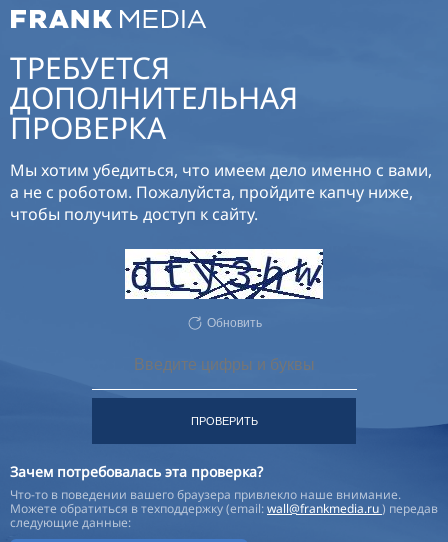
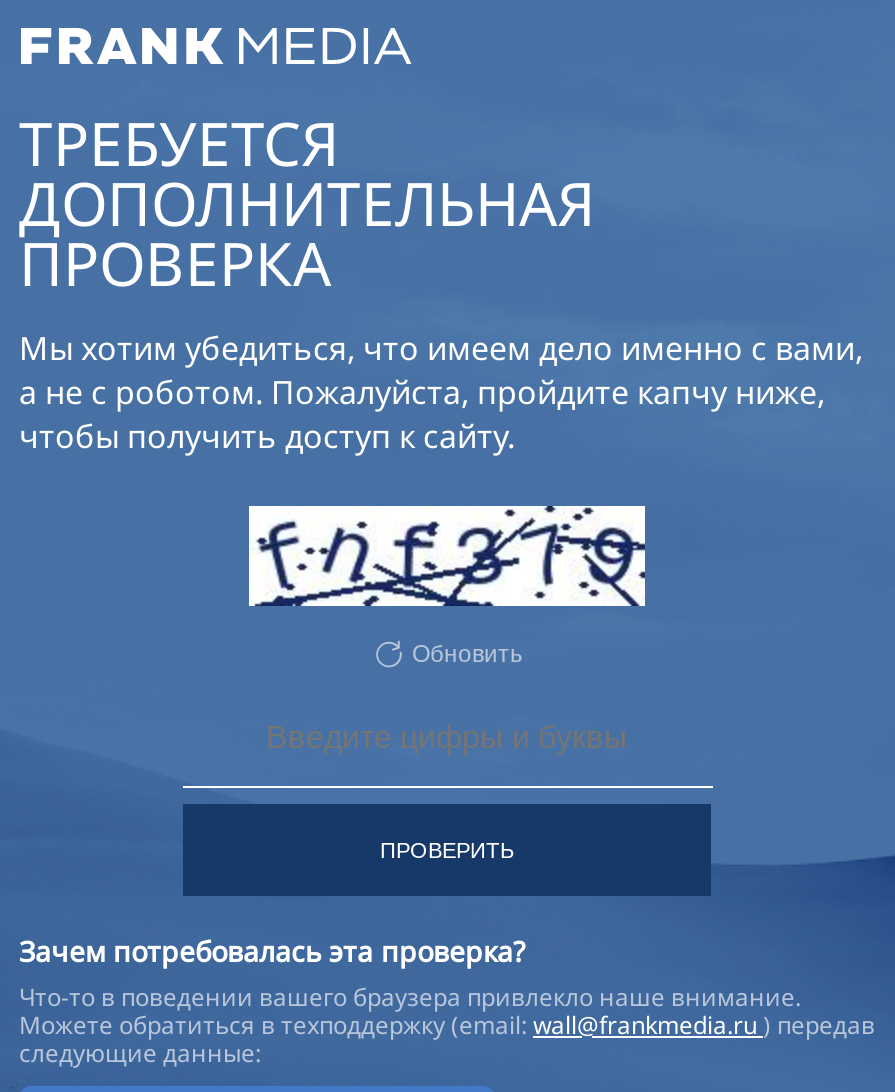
[125,248,324,300] [image] -> [249,506,647,608] [image]

